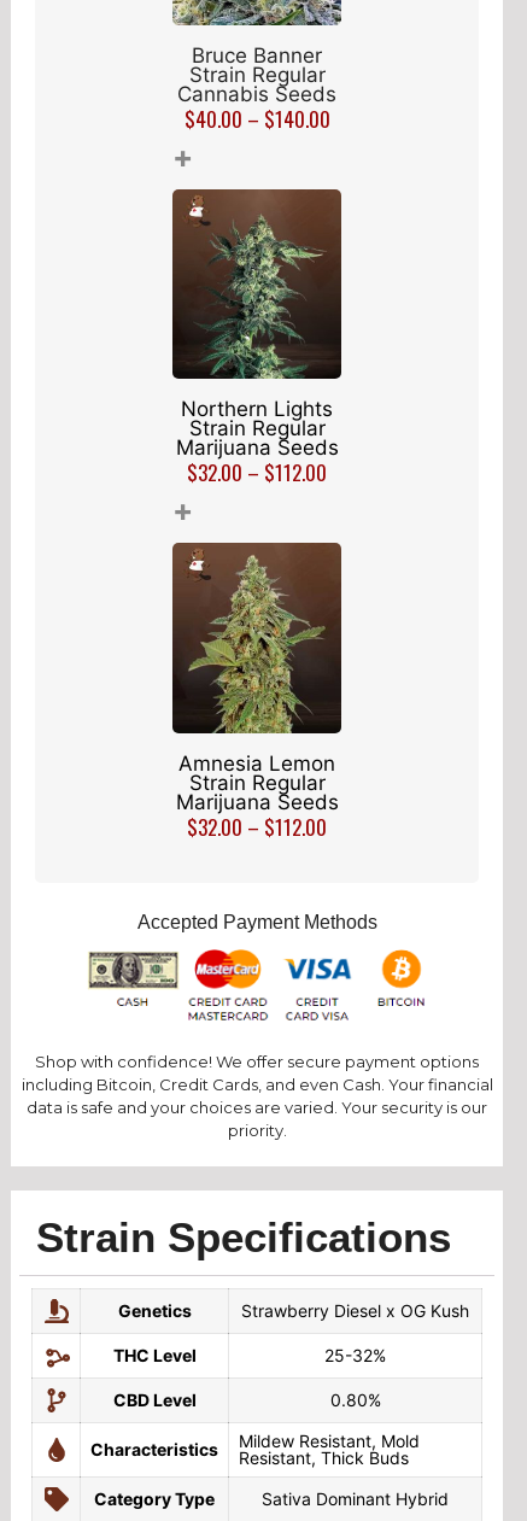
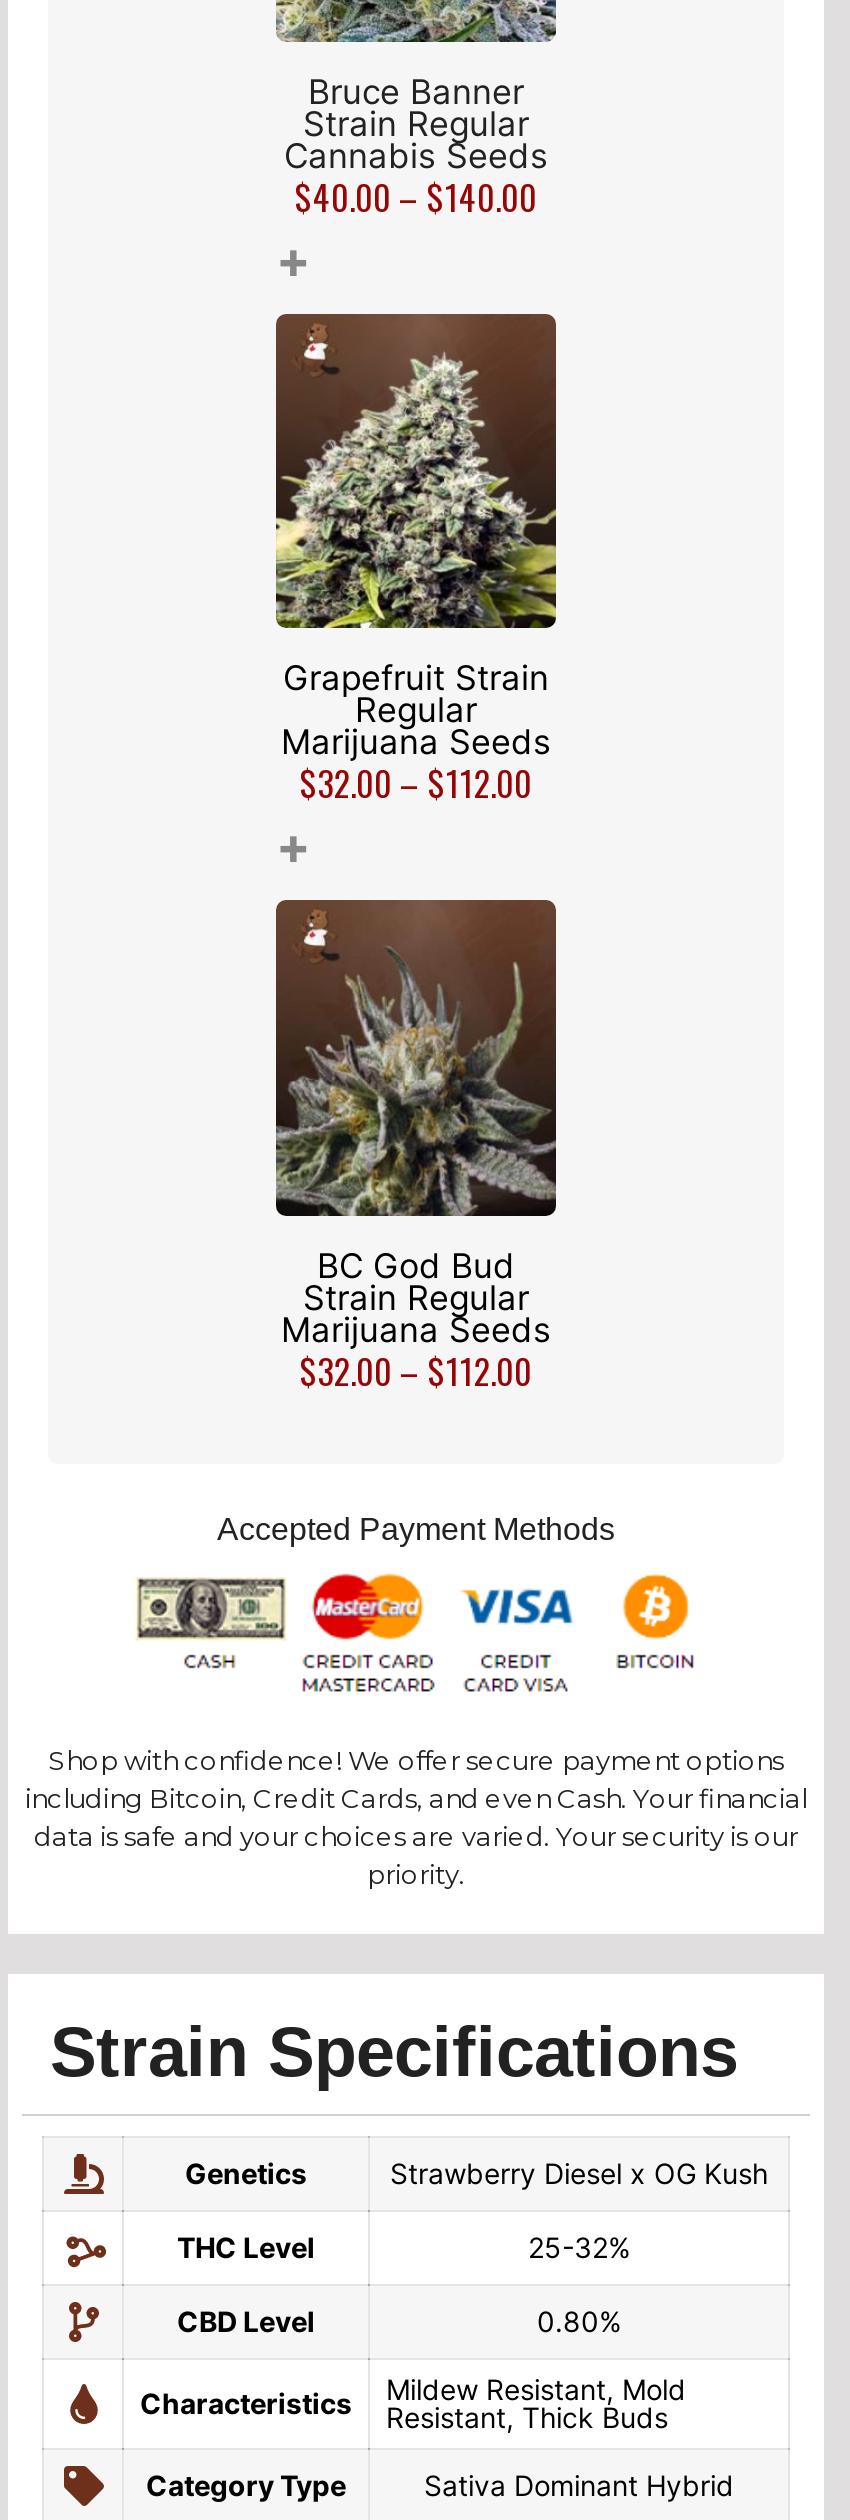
[171,216,342,441] [image] | Northern Lights | Strain Regular -> [274,354,558,731] [image] | Grapefruit Strain | Regular
[171,555,341,775] [image] | Amnesia Lemon -> [274,922,558,1285] [image] | BC God Bud

